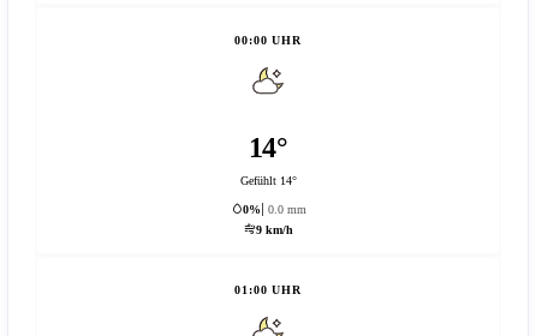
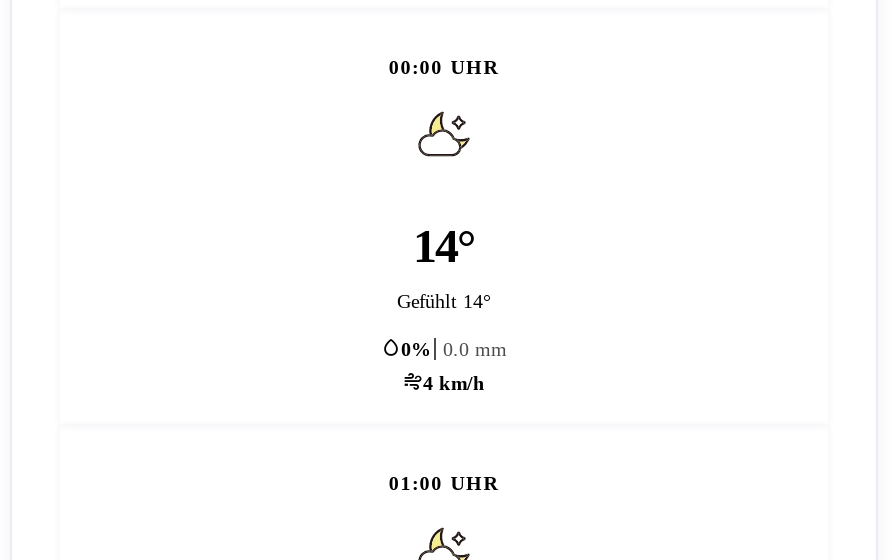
[255,223,293,236] 9 km/h -> [423,371,485,393] 4 km/h

